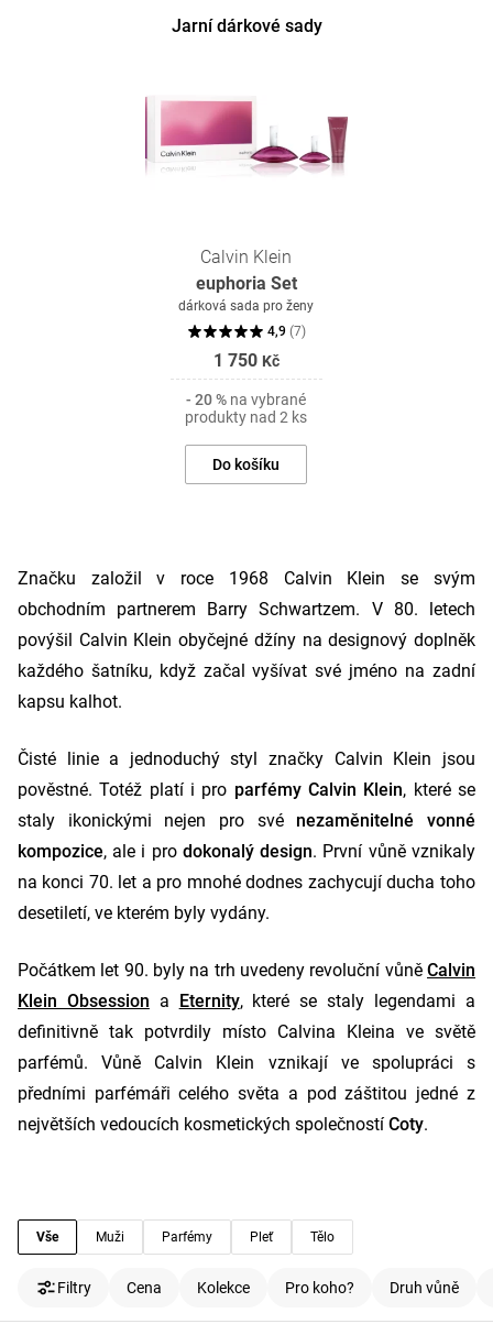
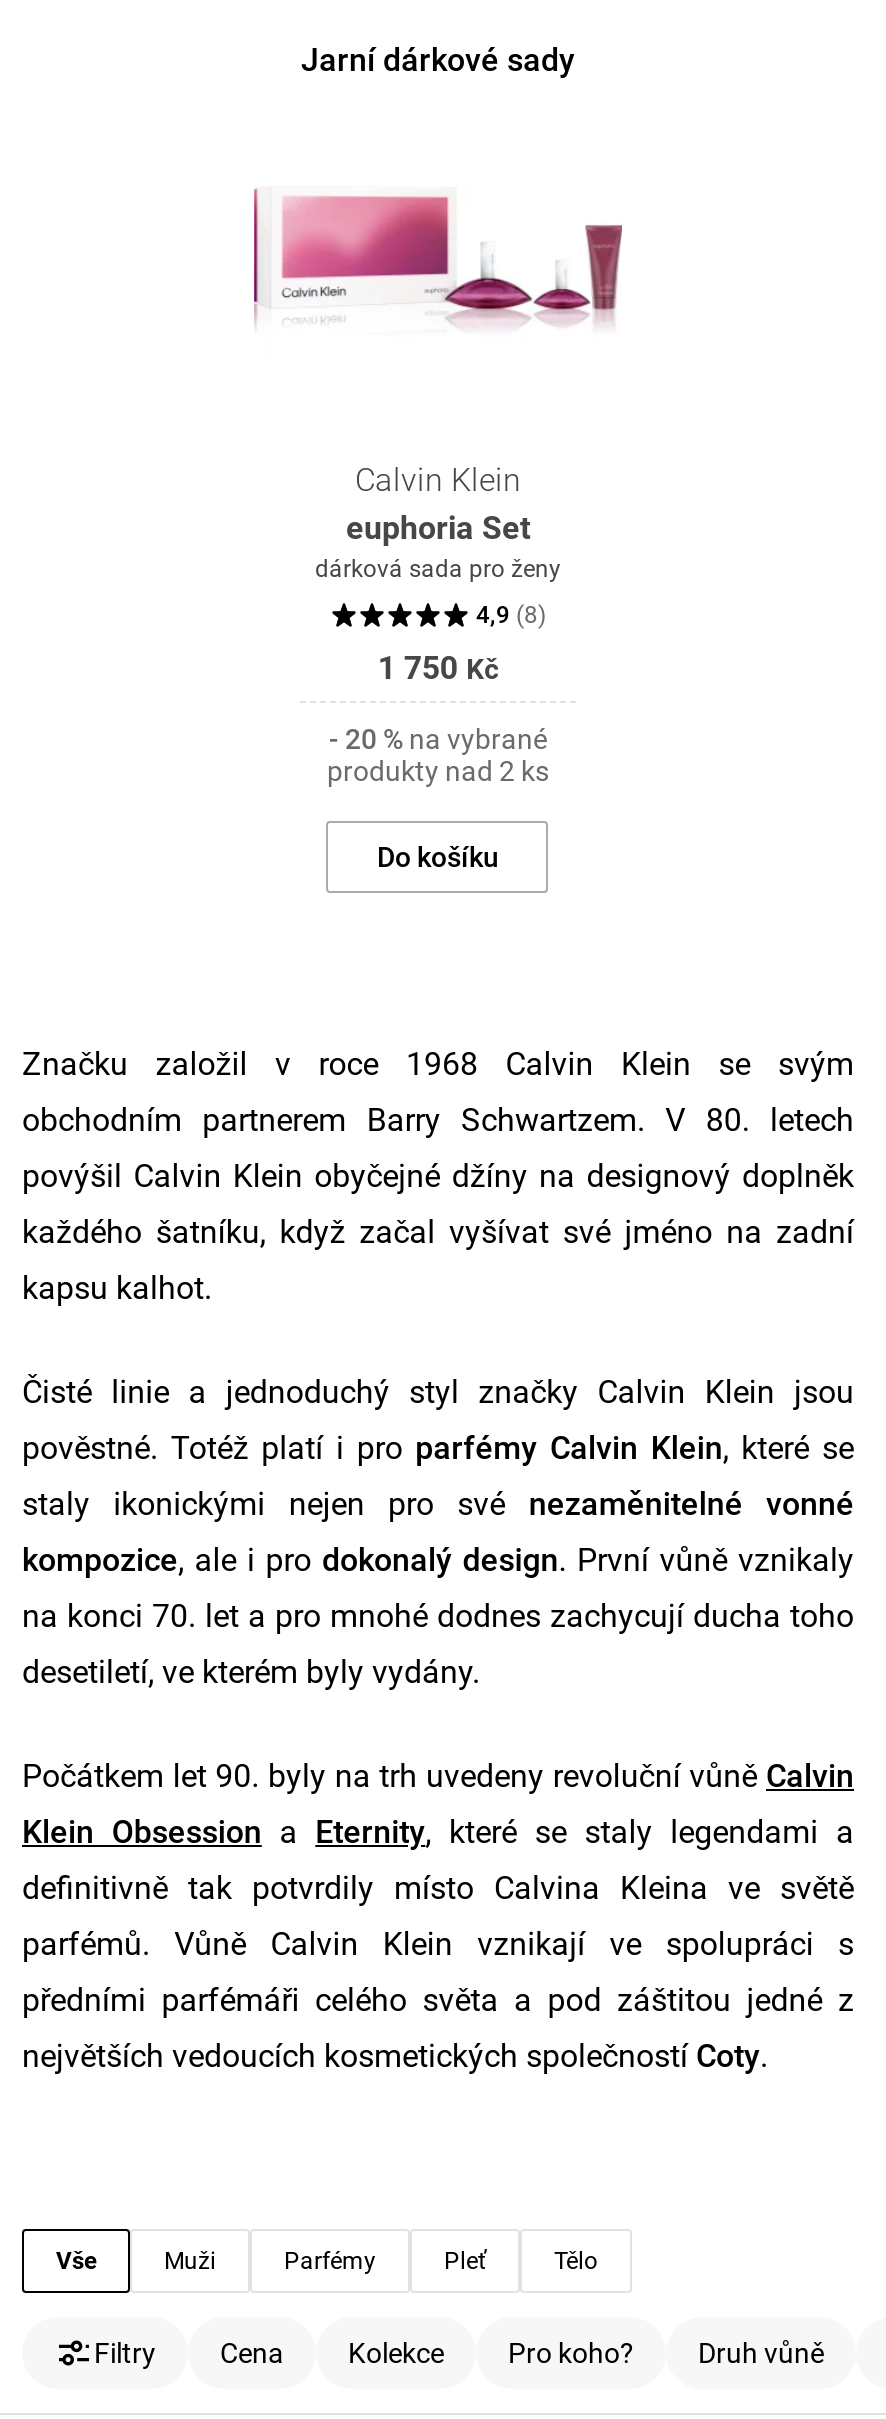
[267,323,306,339] 4,9 (7) -> [476,601,546,629] 4,9 (8)

